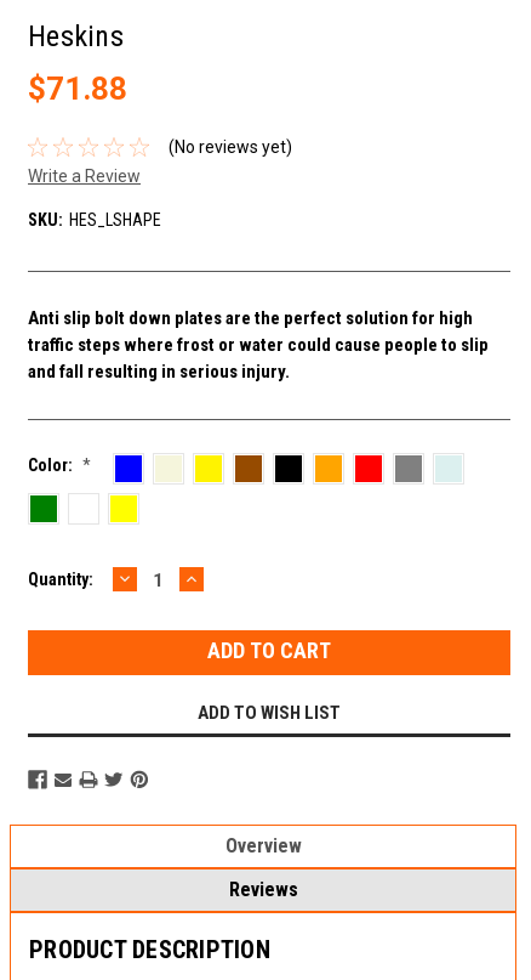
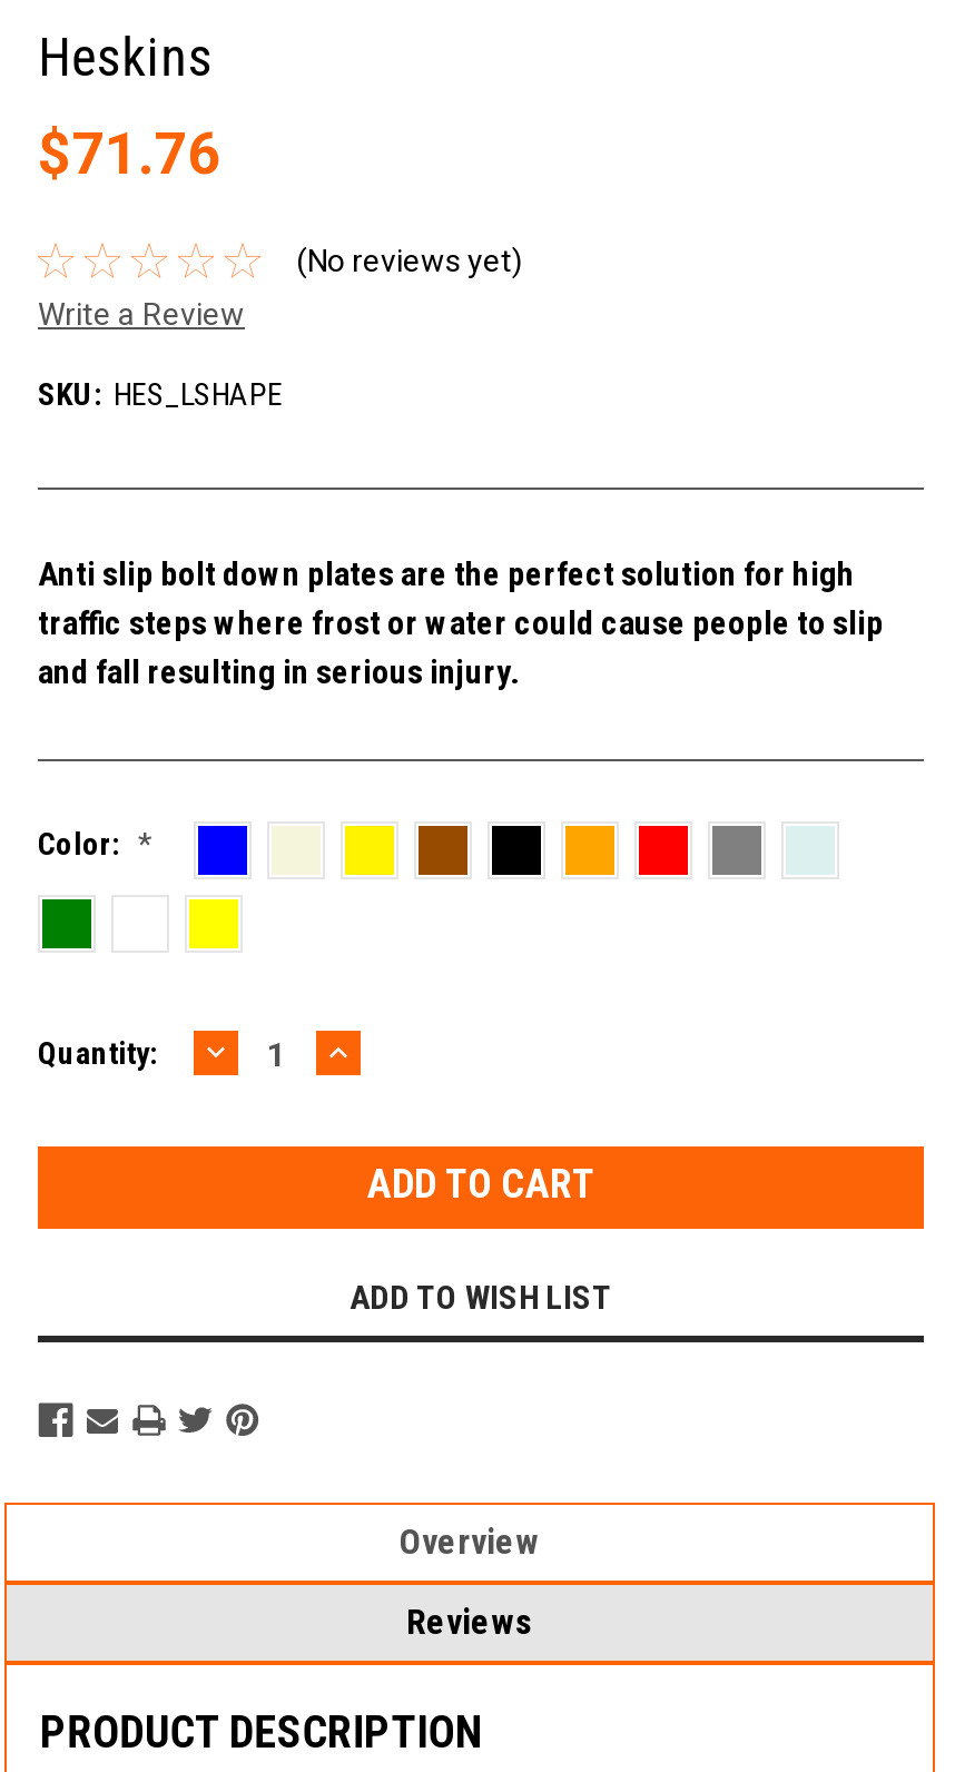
[28,70,127,106] $71.88 -> [38,119,220,186] $71.76

